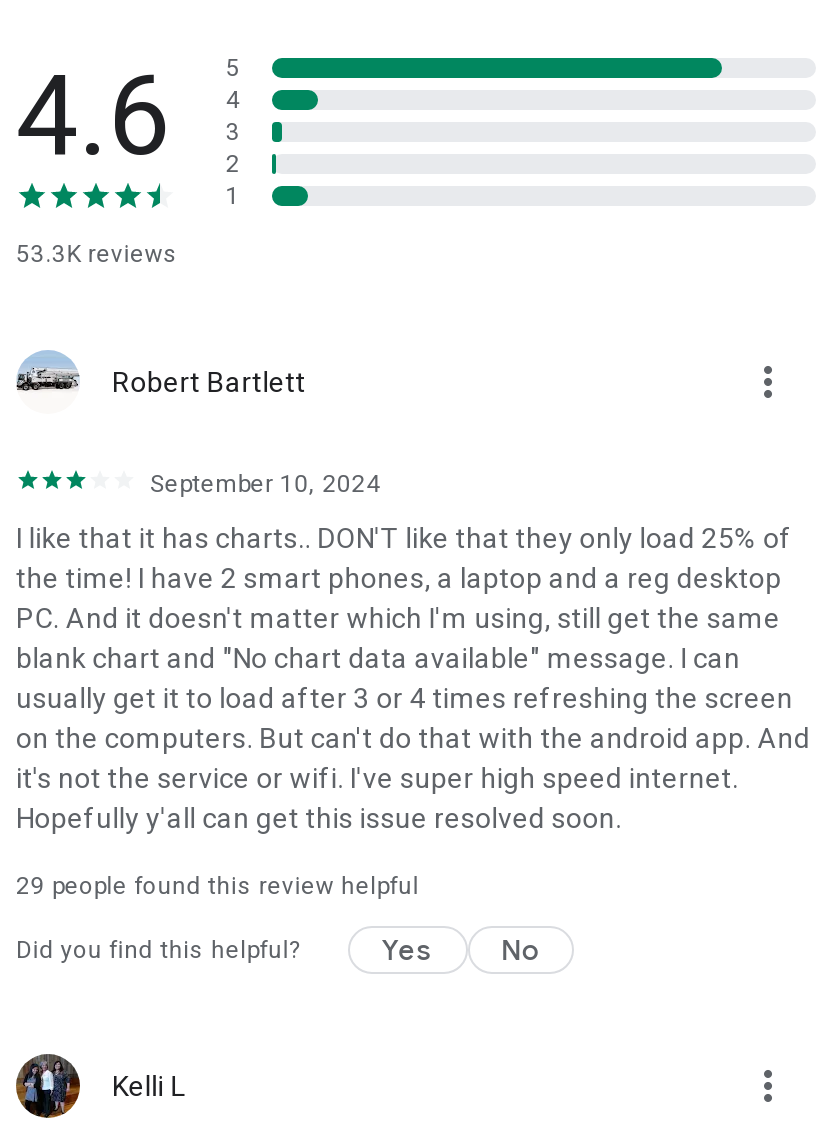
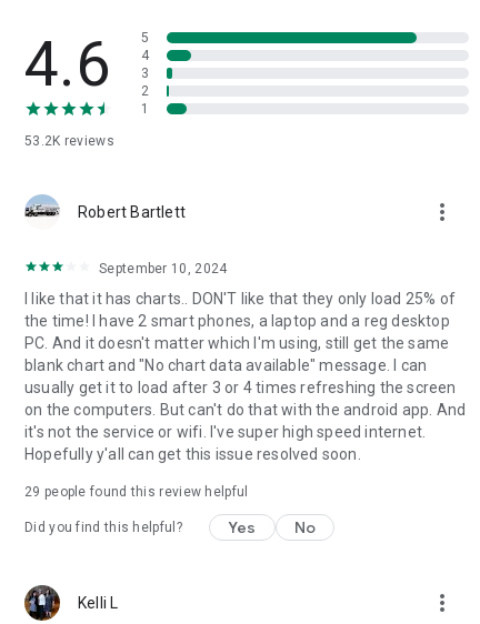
[16,240,178,268] 53.3K reviews -> [24,133,114,149] 53.2K reviews

